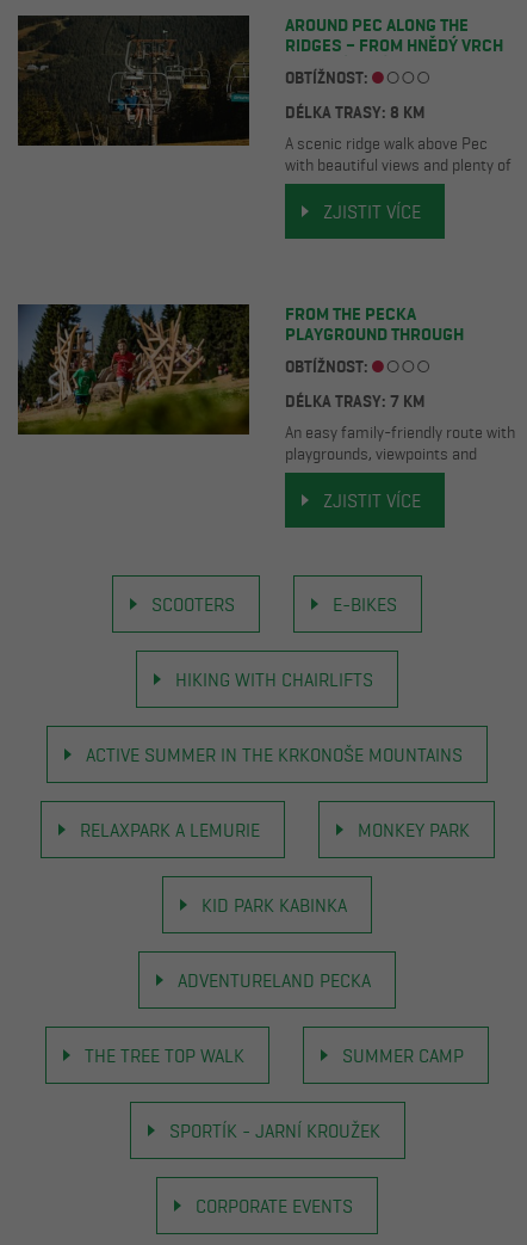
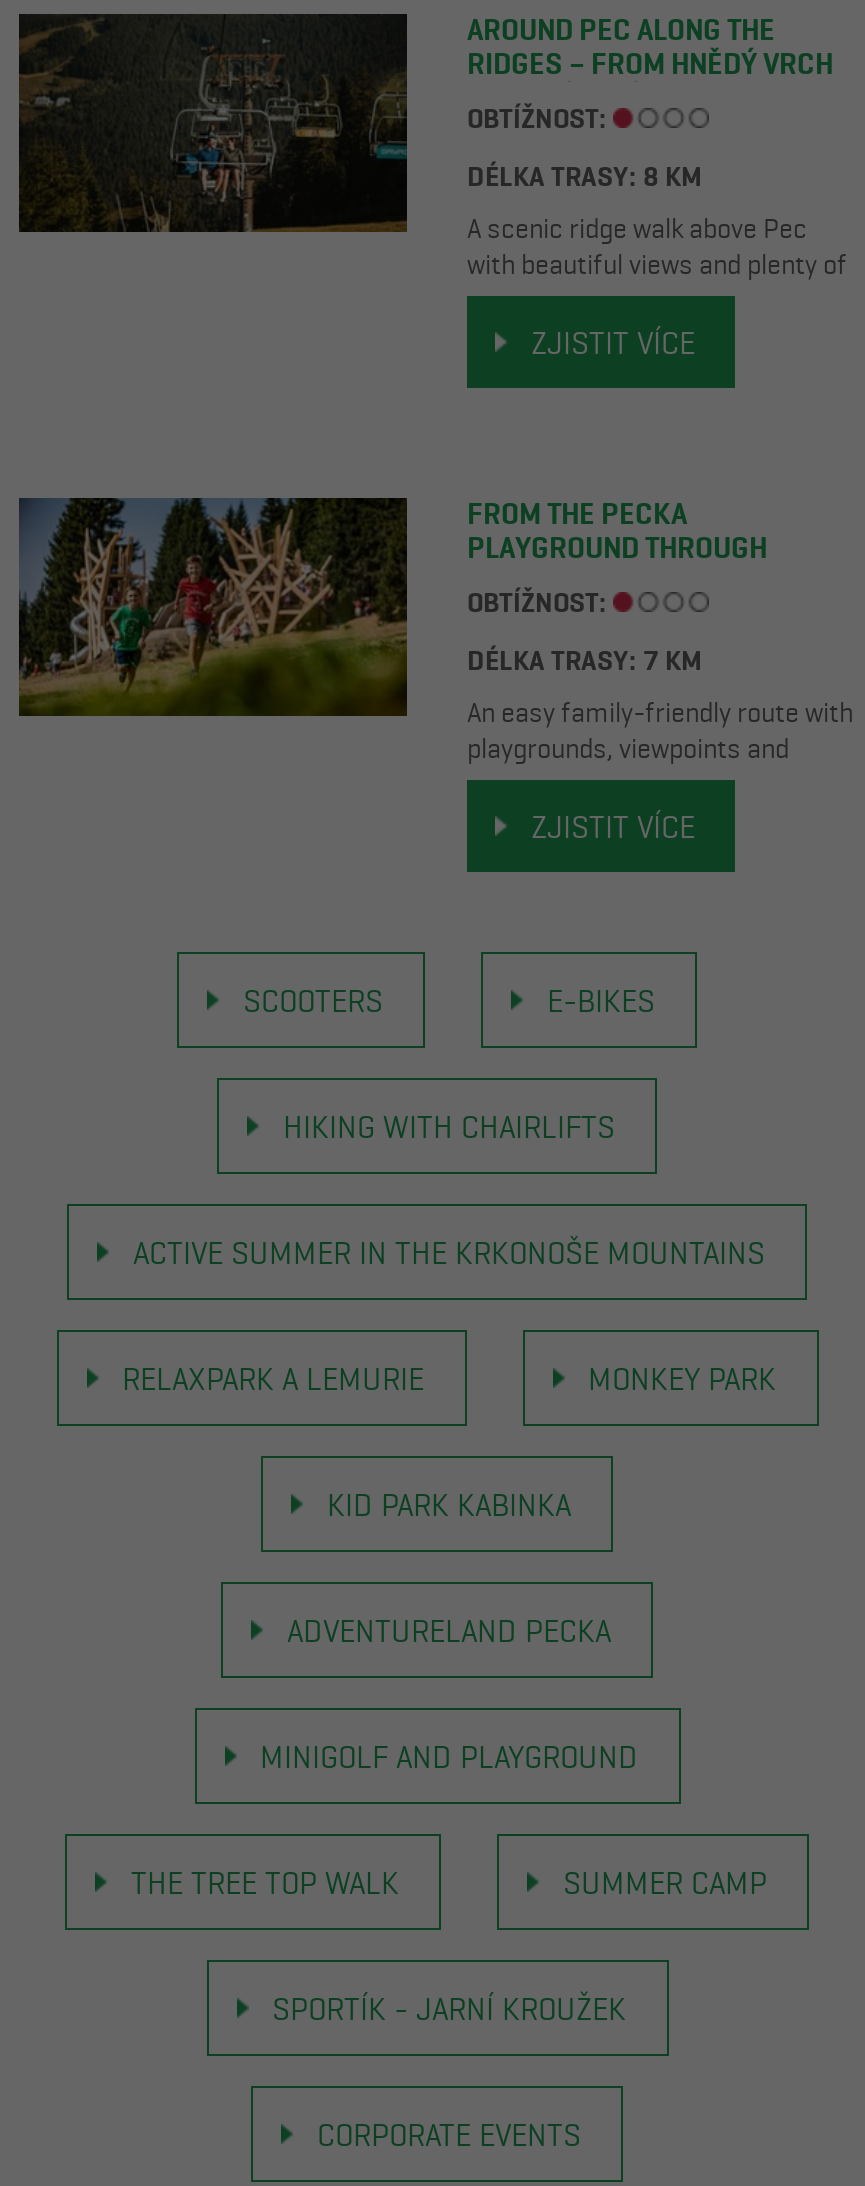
none -> [260,1737,638,1775] MINIGOLF AND PLAYGROUND

